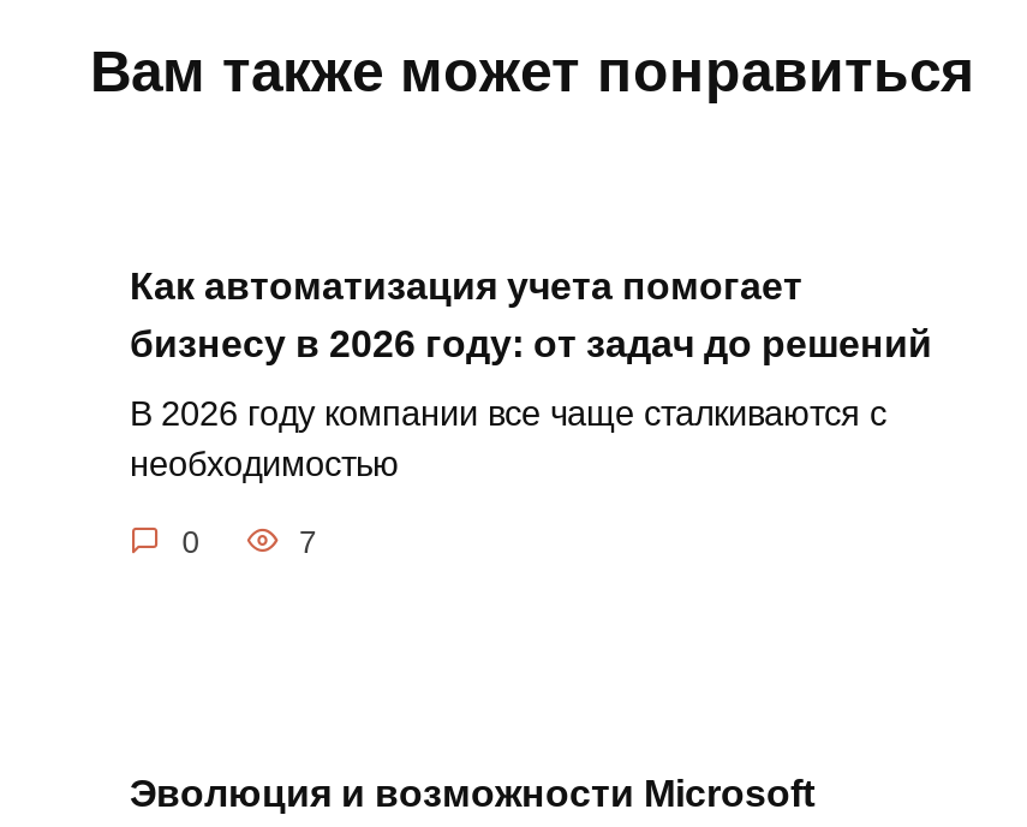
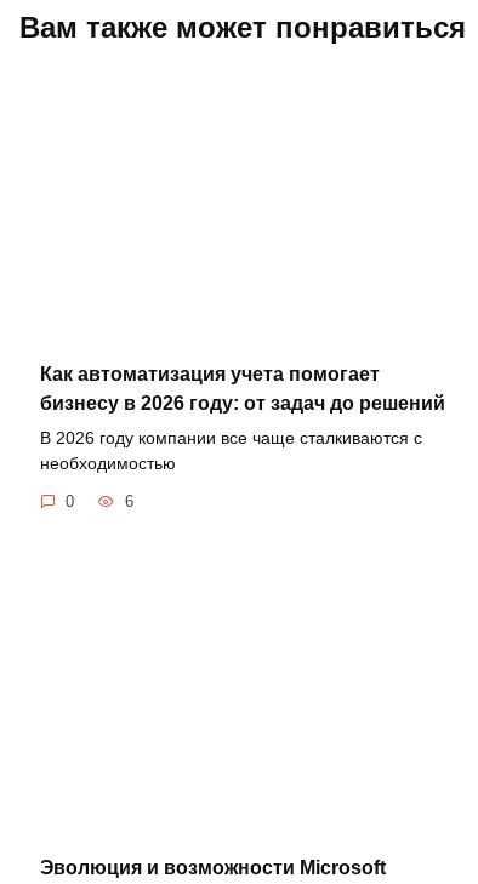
[299,523,316,559] 7 -> [125,493,133,511] 6

